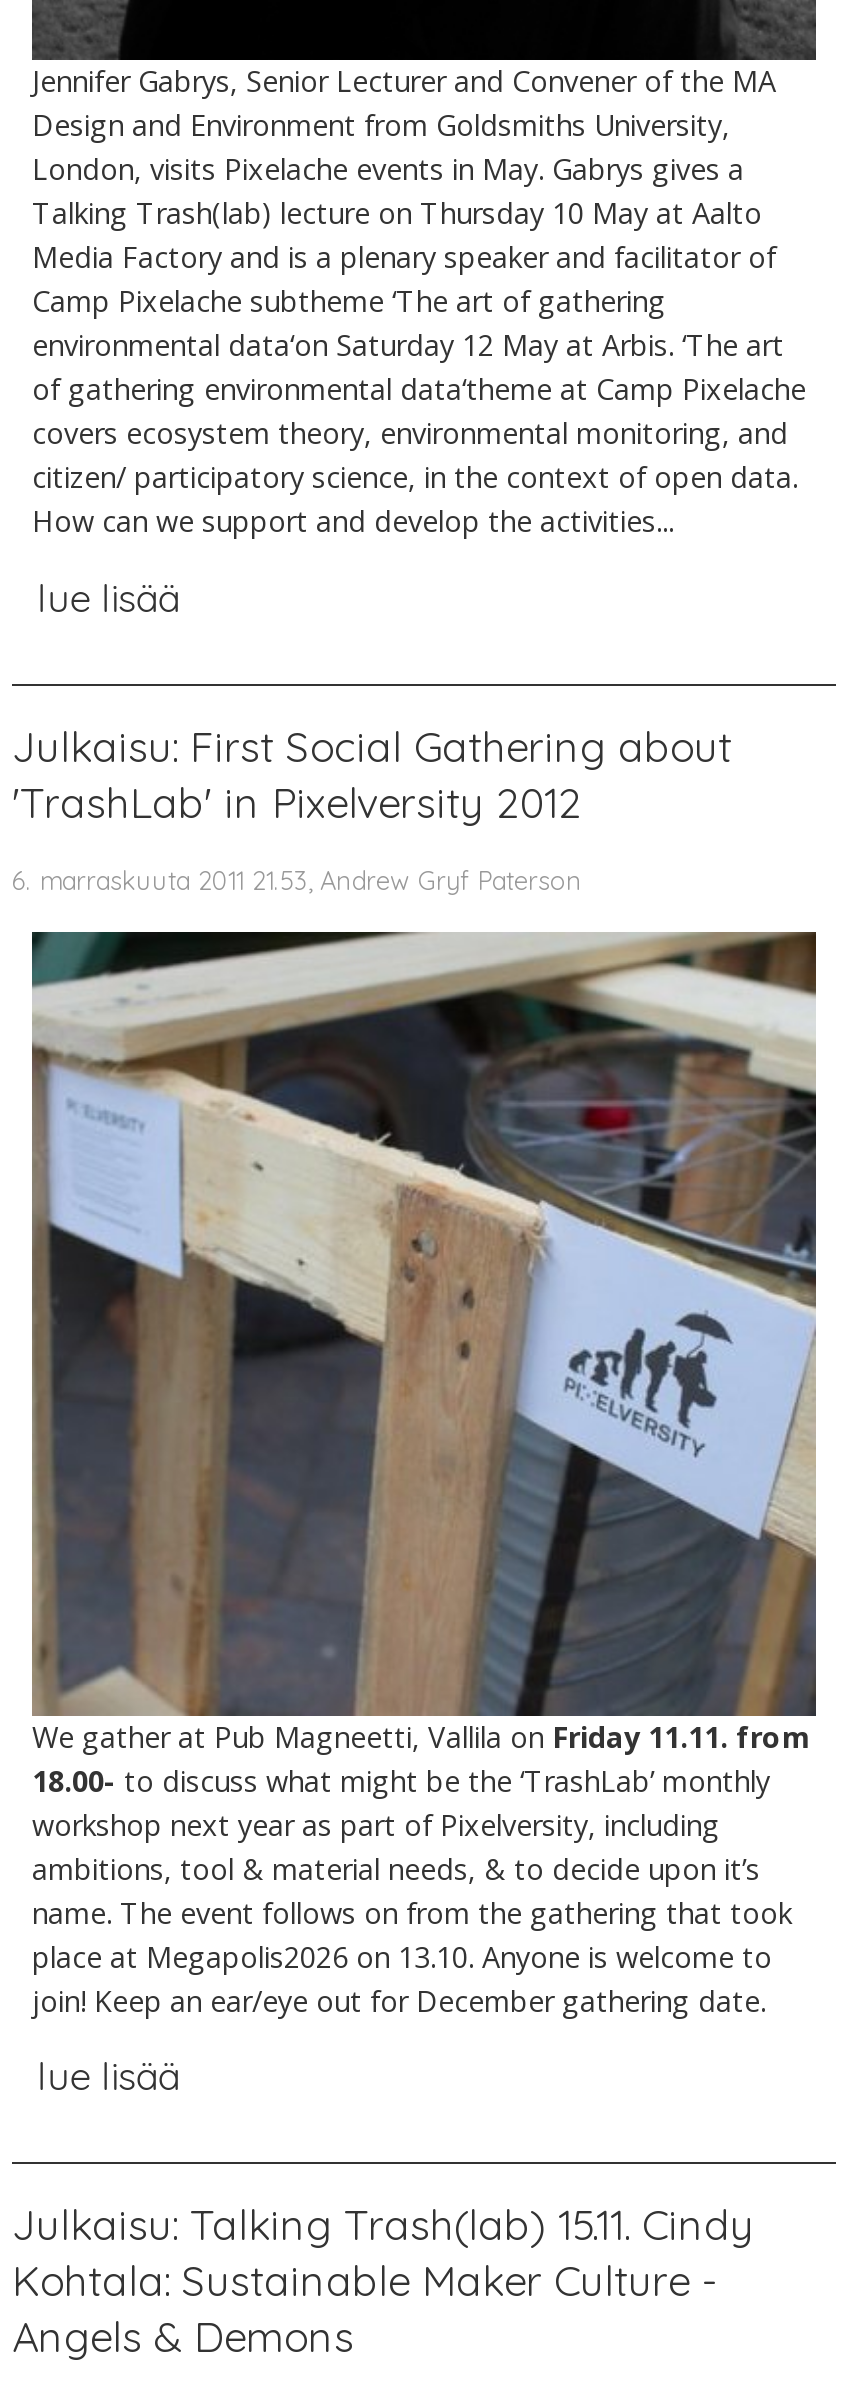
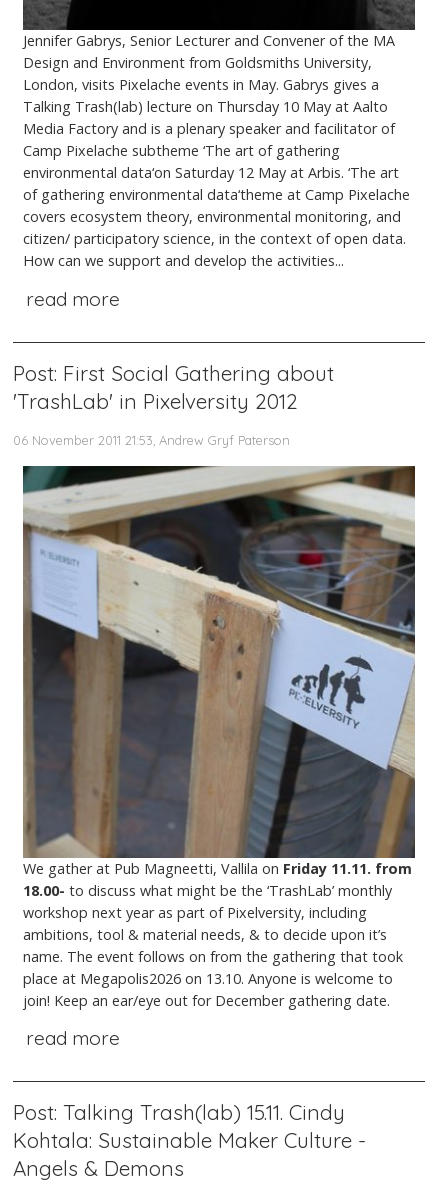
[38,574,180,622] lue lisää -> [26,287,120,311] read more
[12,719,732,771] Julkaisu: First Social Gathering about -> [13,359,334,385] Post: First Social Gathering about
[12,863,582,895] 6. marraskuuta 2011 21.53, Andrew Gryf Paterson -> [13,431,290,447] 06 November 2011 21:53, Andrew Gryf Paterson
[38,2053,180,2101] lue lisää -> [26,1026,120,1050] read more
[12,2198,754,2250] Julkaisu: Talking Trash(lab) 15.11. Cindy -> [13,1099,345,1125] Post: Talking Trash(lab) 15.11. Cindy

